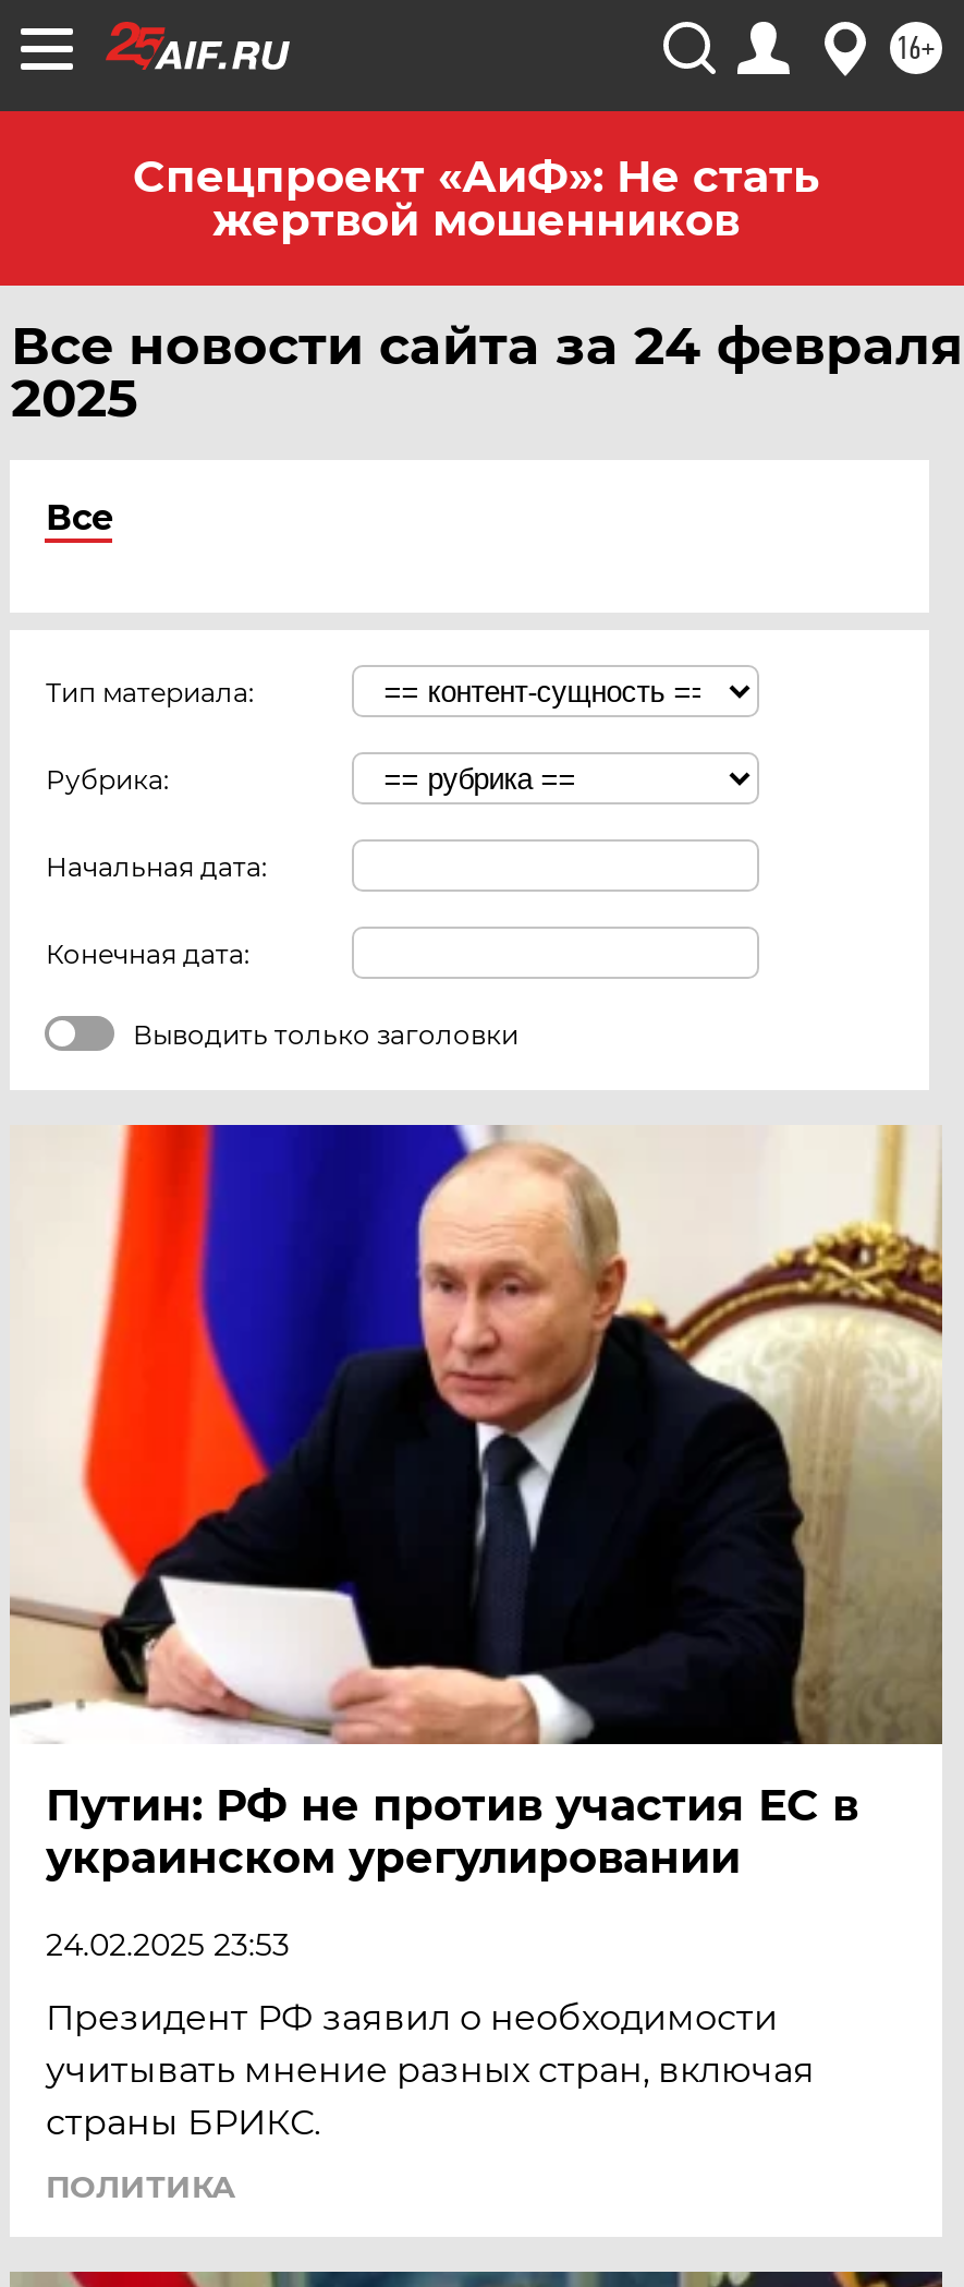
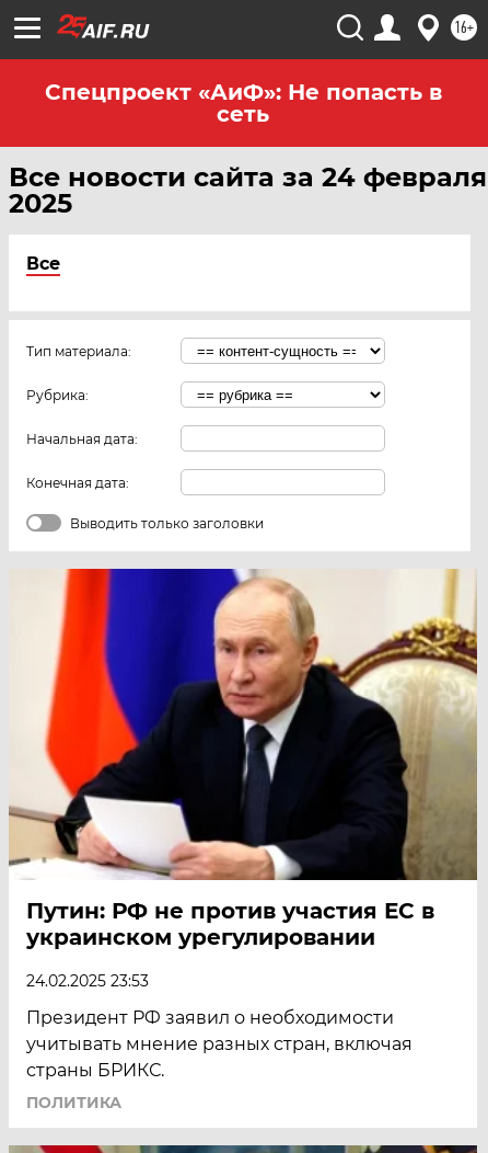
[133,150,819,246] Спецпроект «АиФ»: Не стать | жертвой мошенников -> [44,79,441,127] Спецпроект «АиФ»: Не попасть в | сеть

